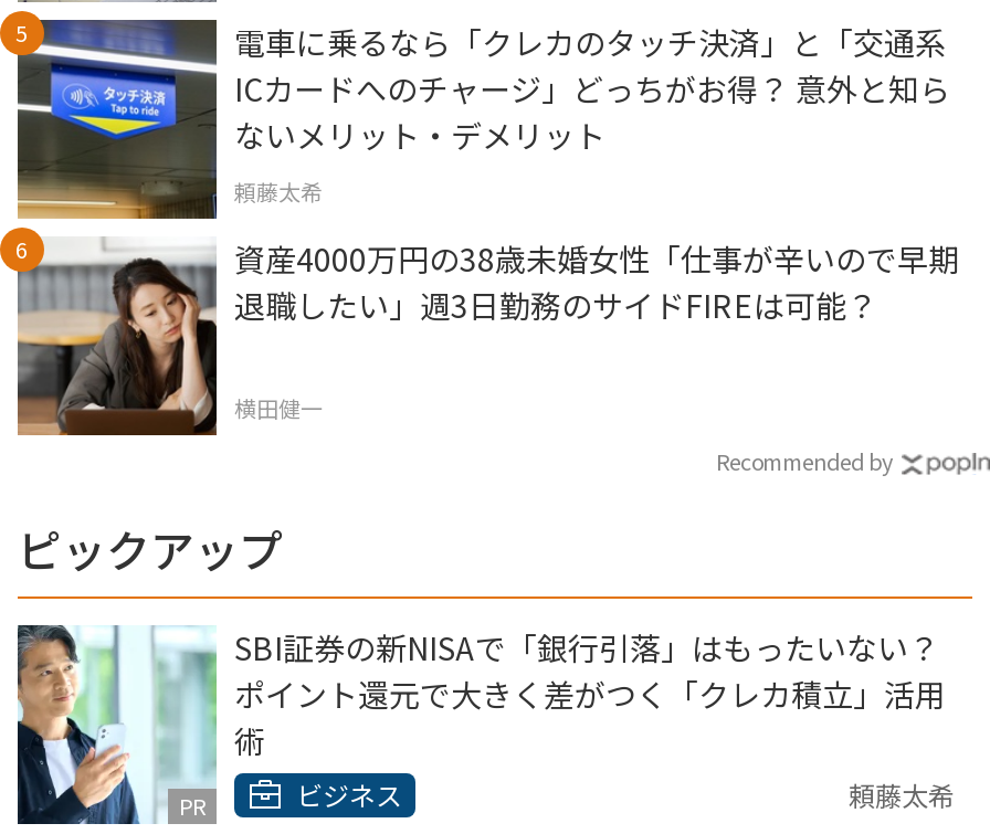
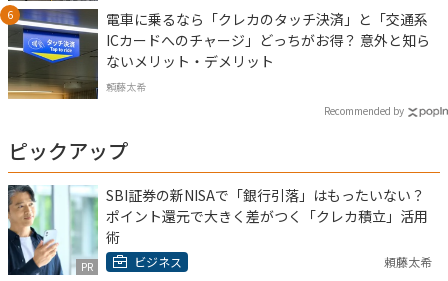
[18,236,959,437] [image] | 資産4000万円の38歳未婚女性「仕事が辛いので早期 | 退職したい」週3日勤務のサイドFIREは可能？ | 横田健一 -> none

